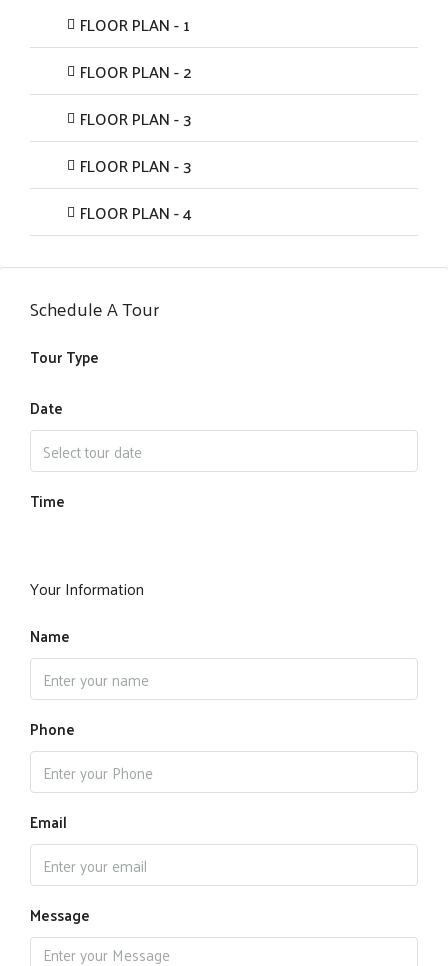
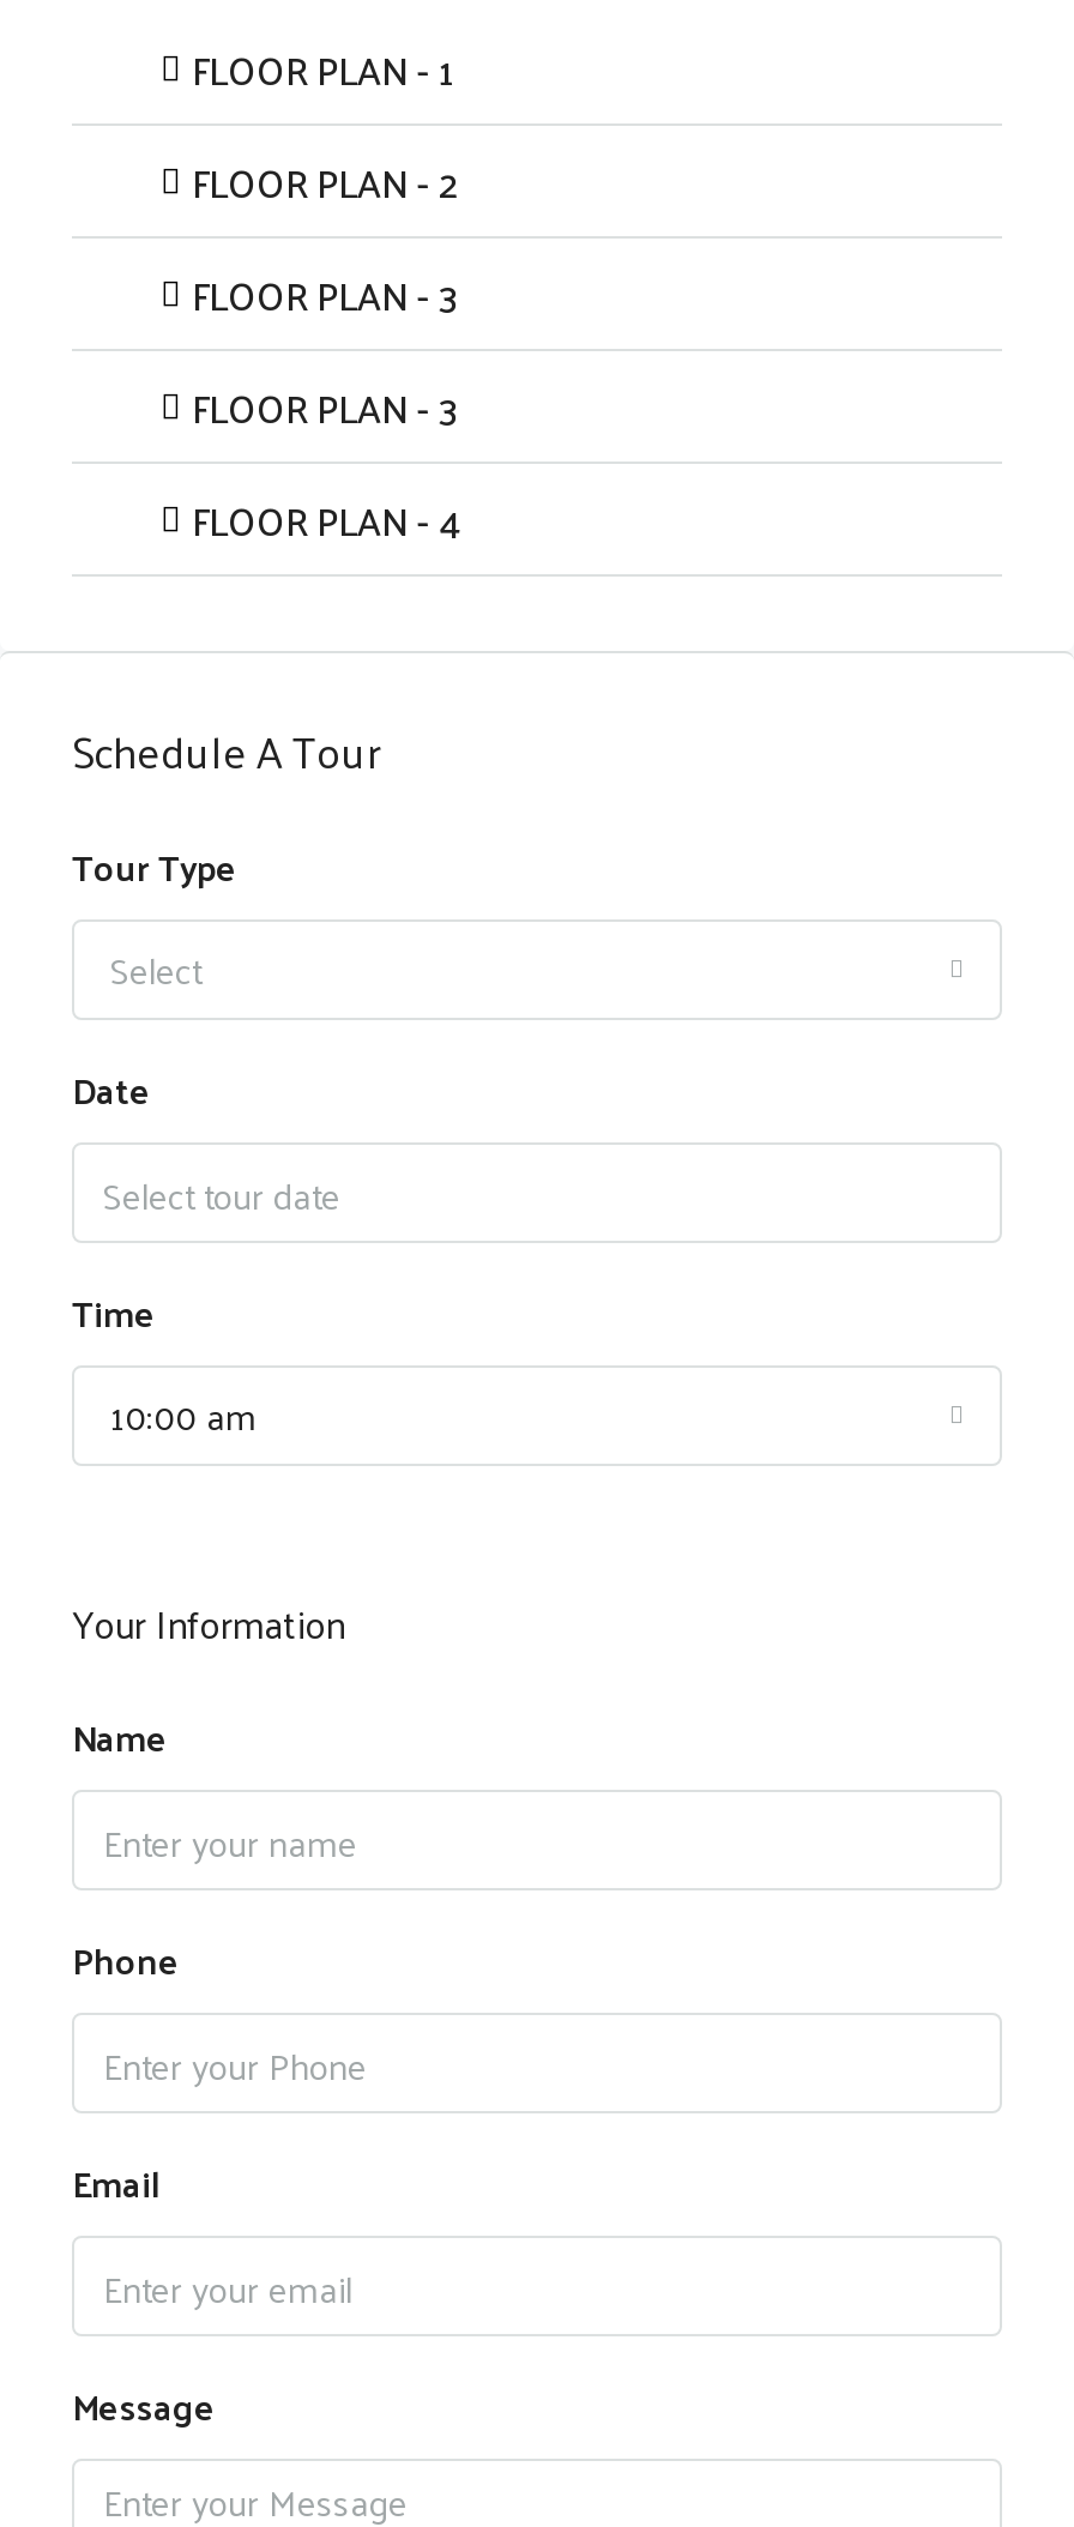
none -> [110,936,201,1001] Select
none -> [110,1382,257,1447] 10:00 am

